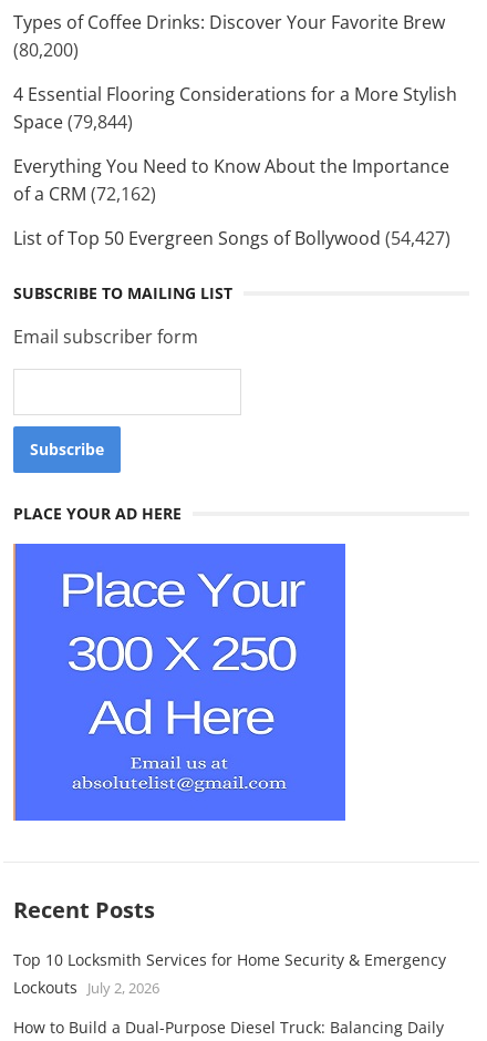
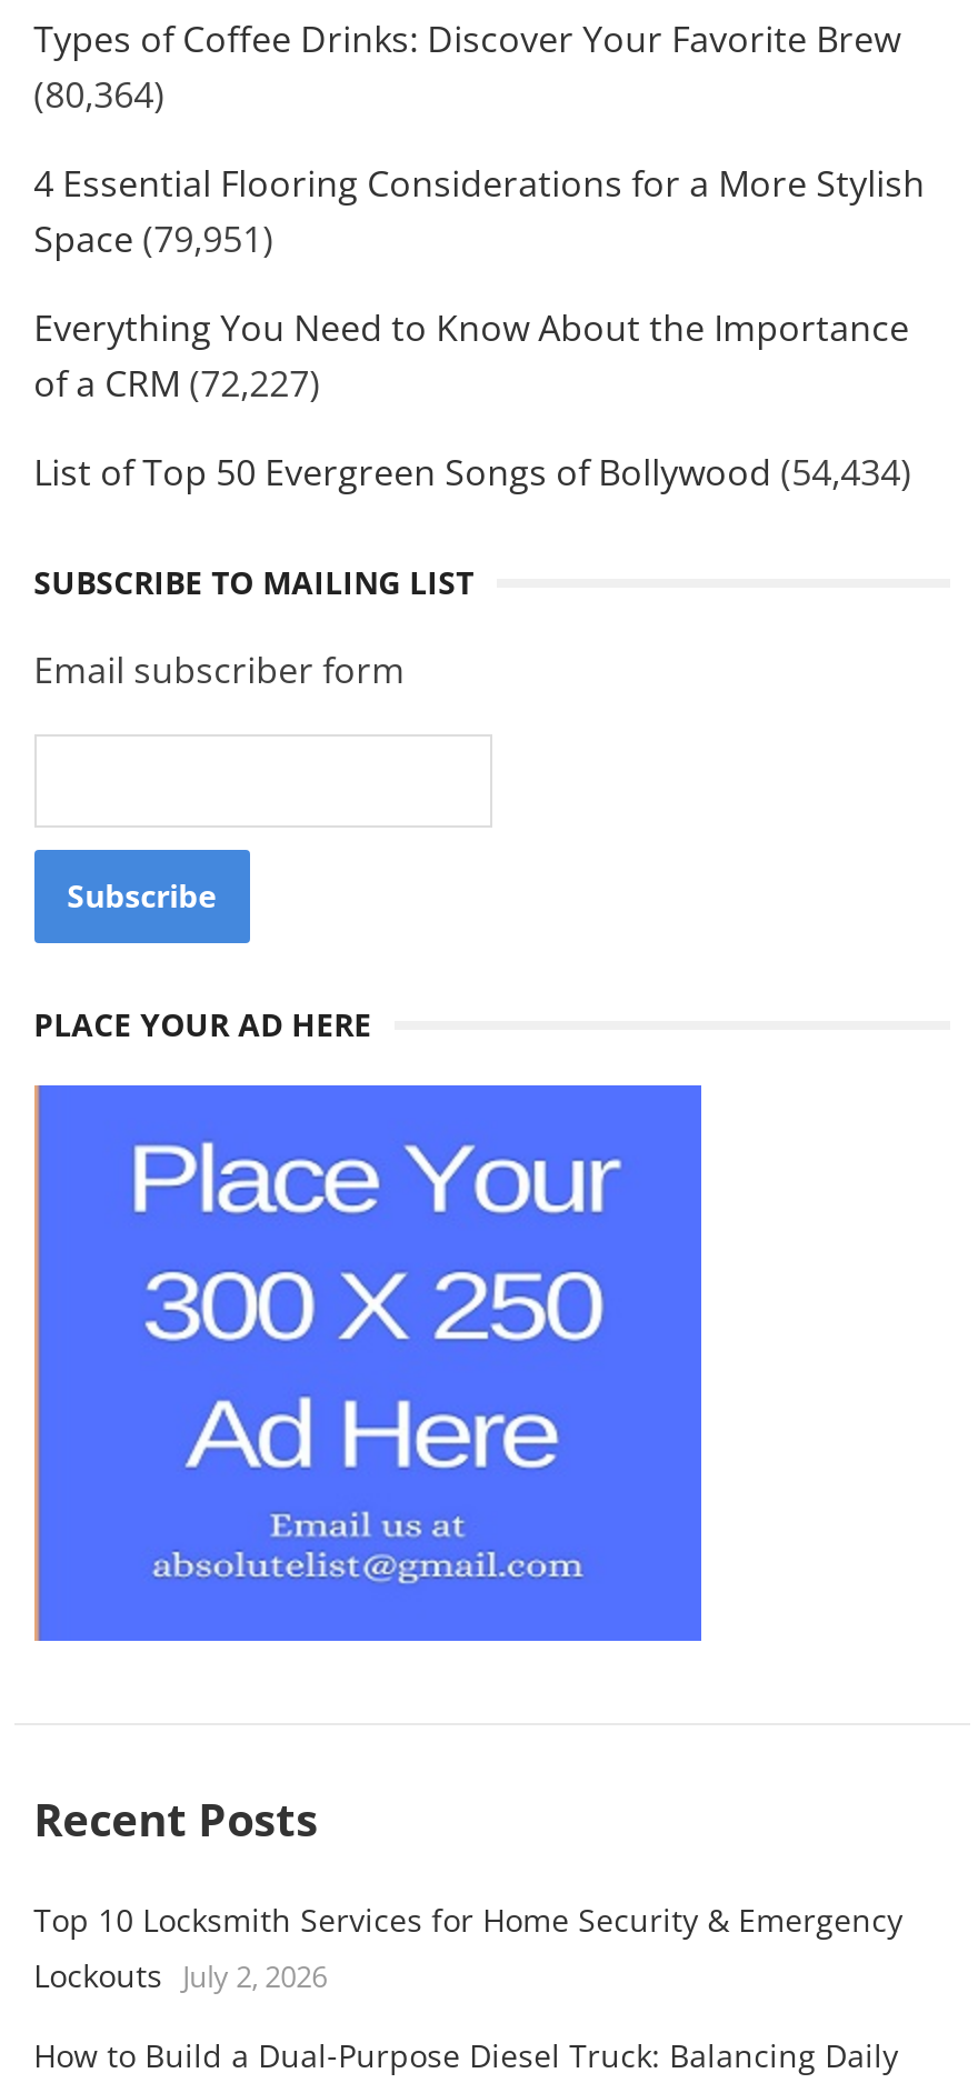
[13,38,78,62] (80,200) -> [34,70,165,119] (80,364)
[13,110,132,134] Space (79,844) -> [34,214,274,263] Space (79,951)
[13,182,156,206] of a CRM (72,162) -> [34,359,321,408] of a CRM (72,227)
[13,226,450,250] List of Top 50 Evergreen Songs of Bollywood (54,427) -> [34,448,912,497] List of Top 50 Evergreen Songs of Bollywood (54,434)

